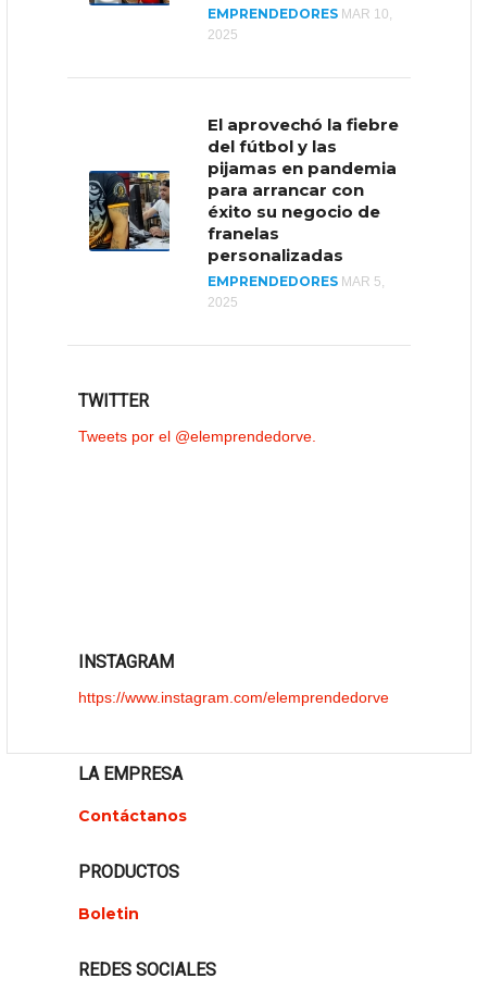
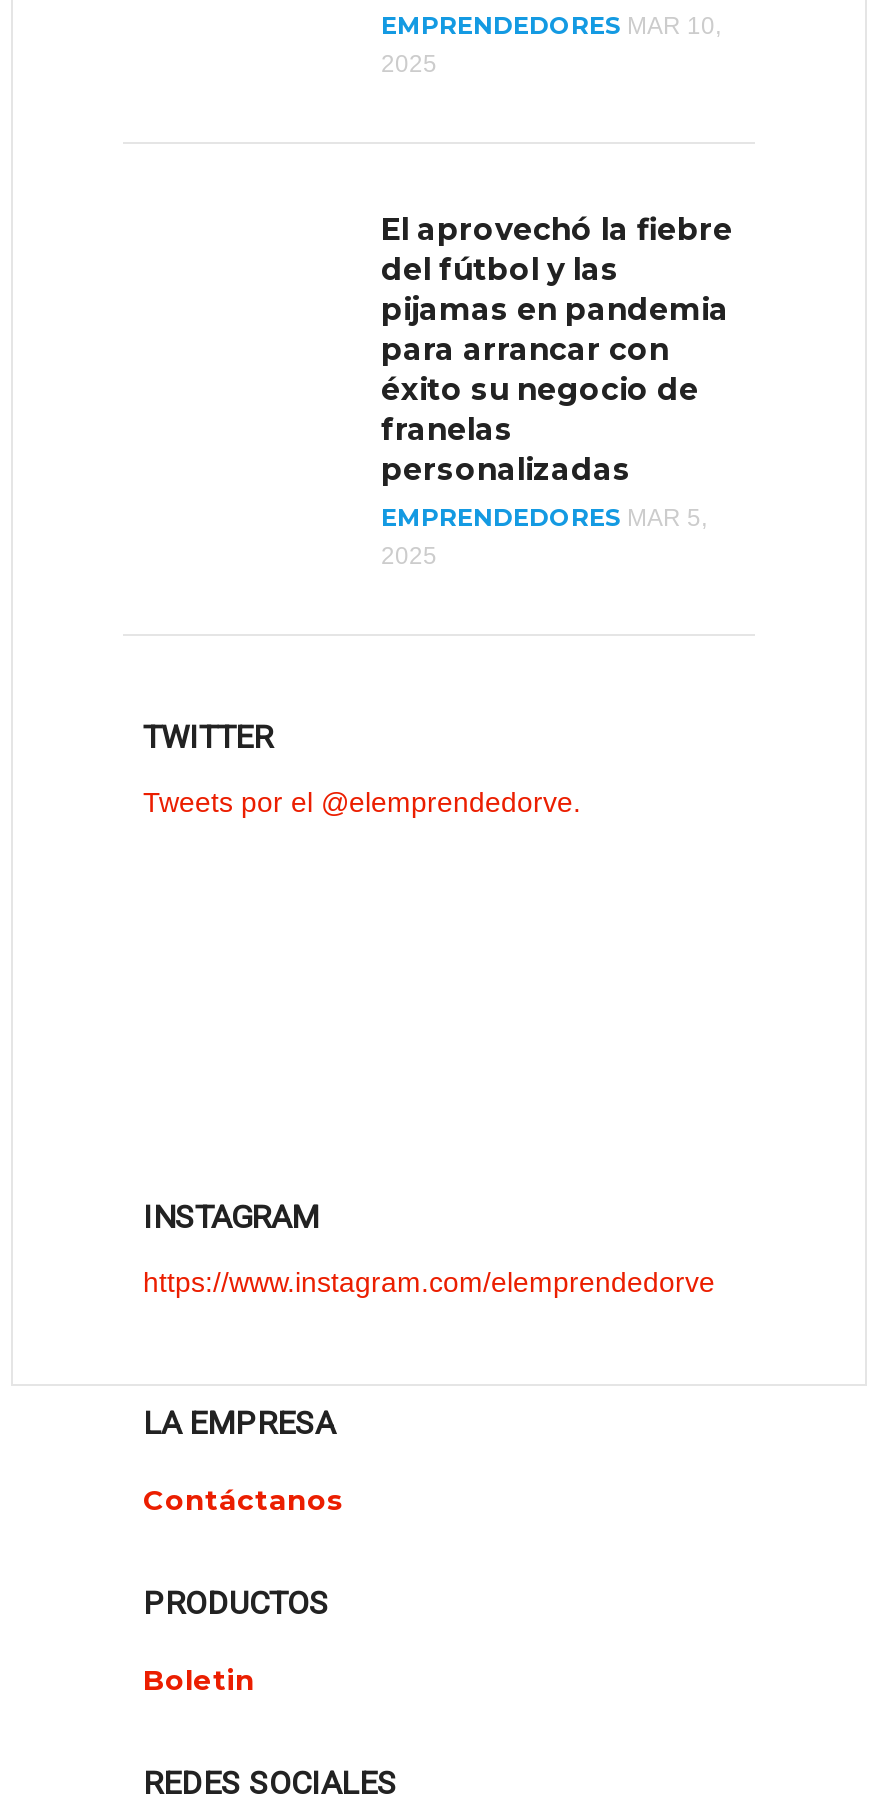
[88,170,171,252] [image] -> none

